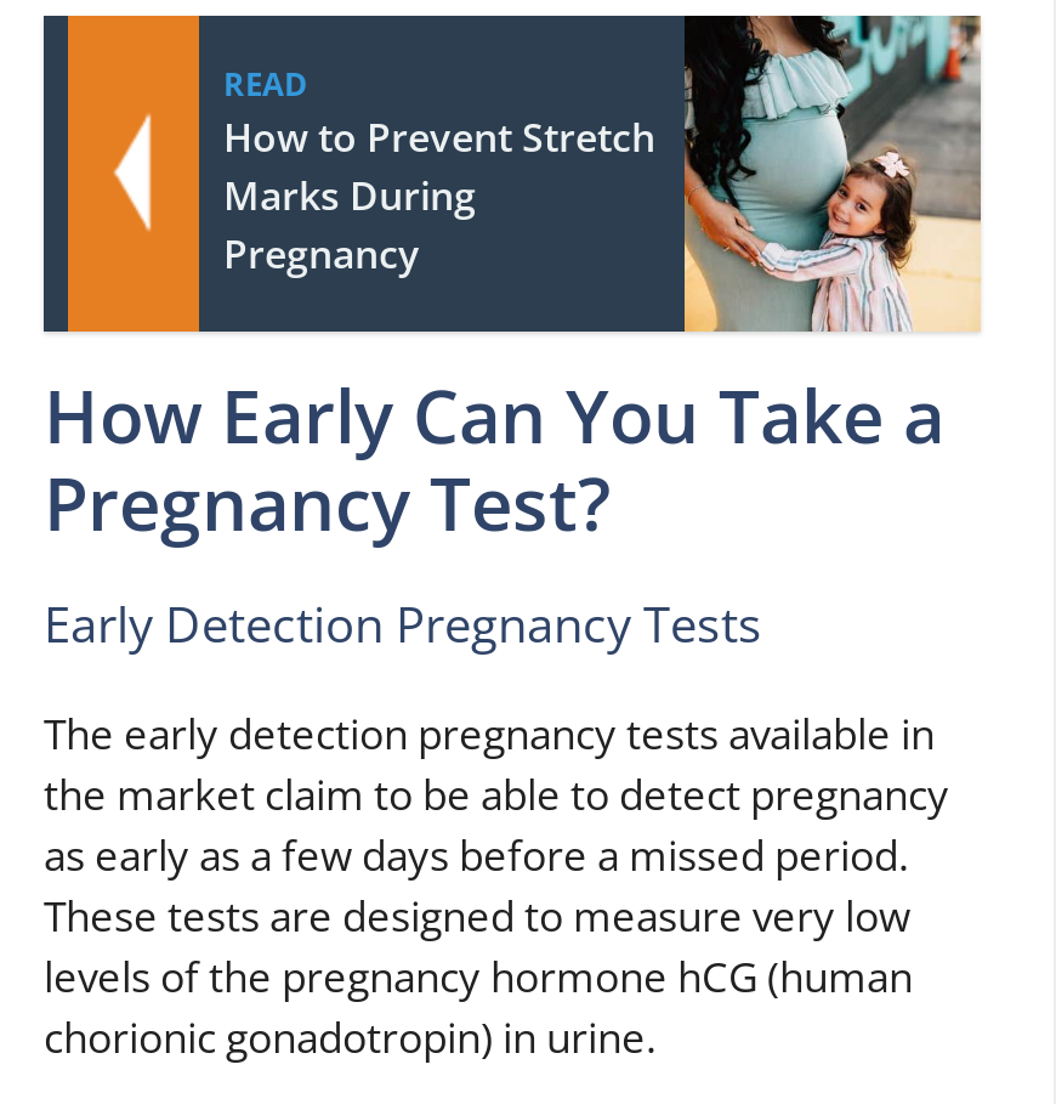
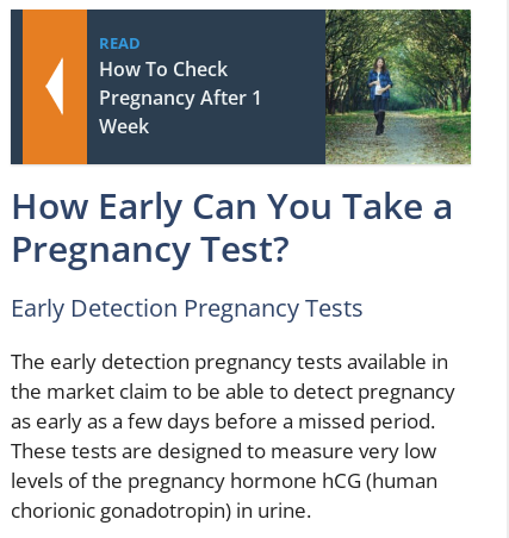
[682,13,983,332] [image] -> [324,8,472,165] [image]
[223,110,655,280] How to Prevent Stretch | Marks During | Pregnancy -> [99,55,262,139] How To Check | Pregnancy After 1 | Week

